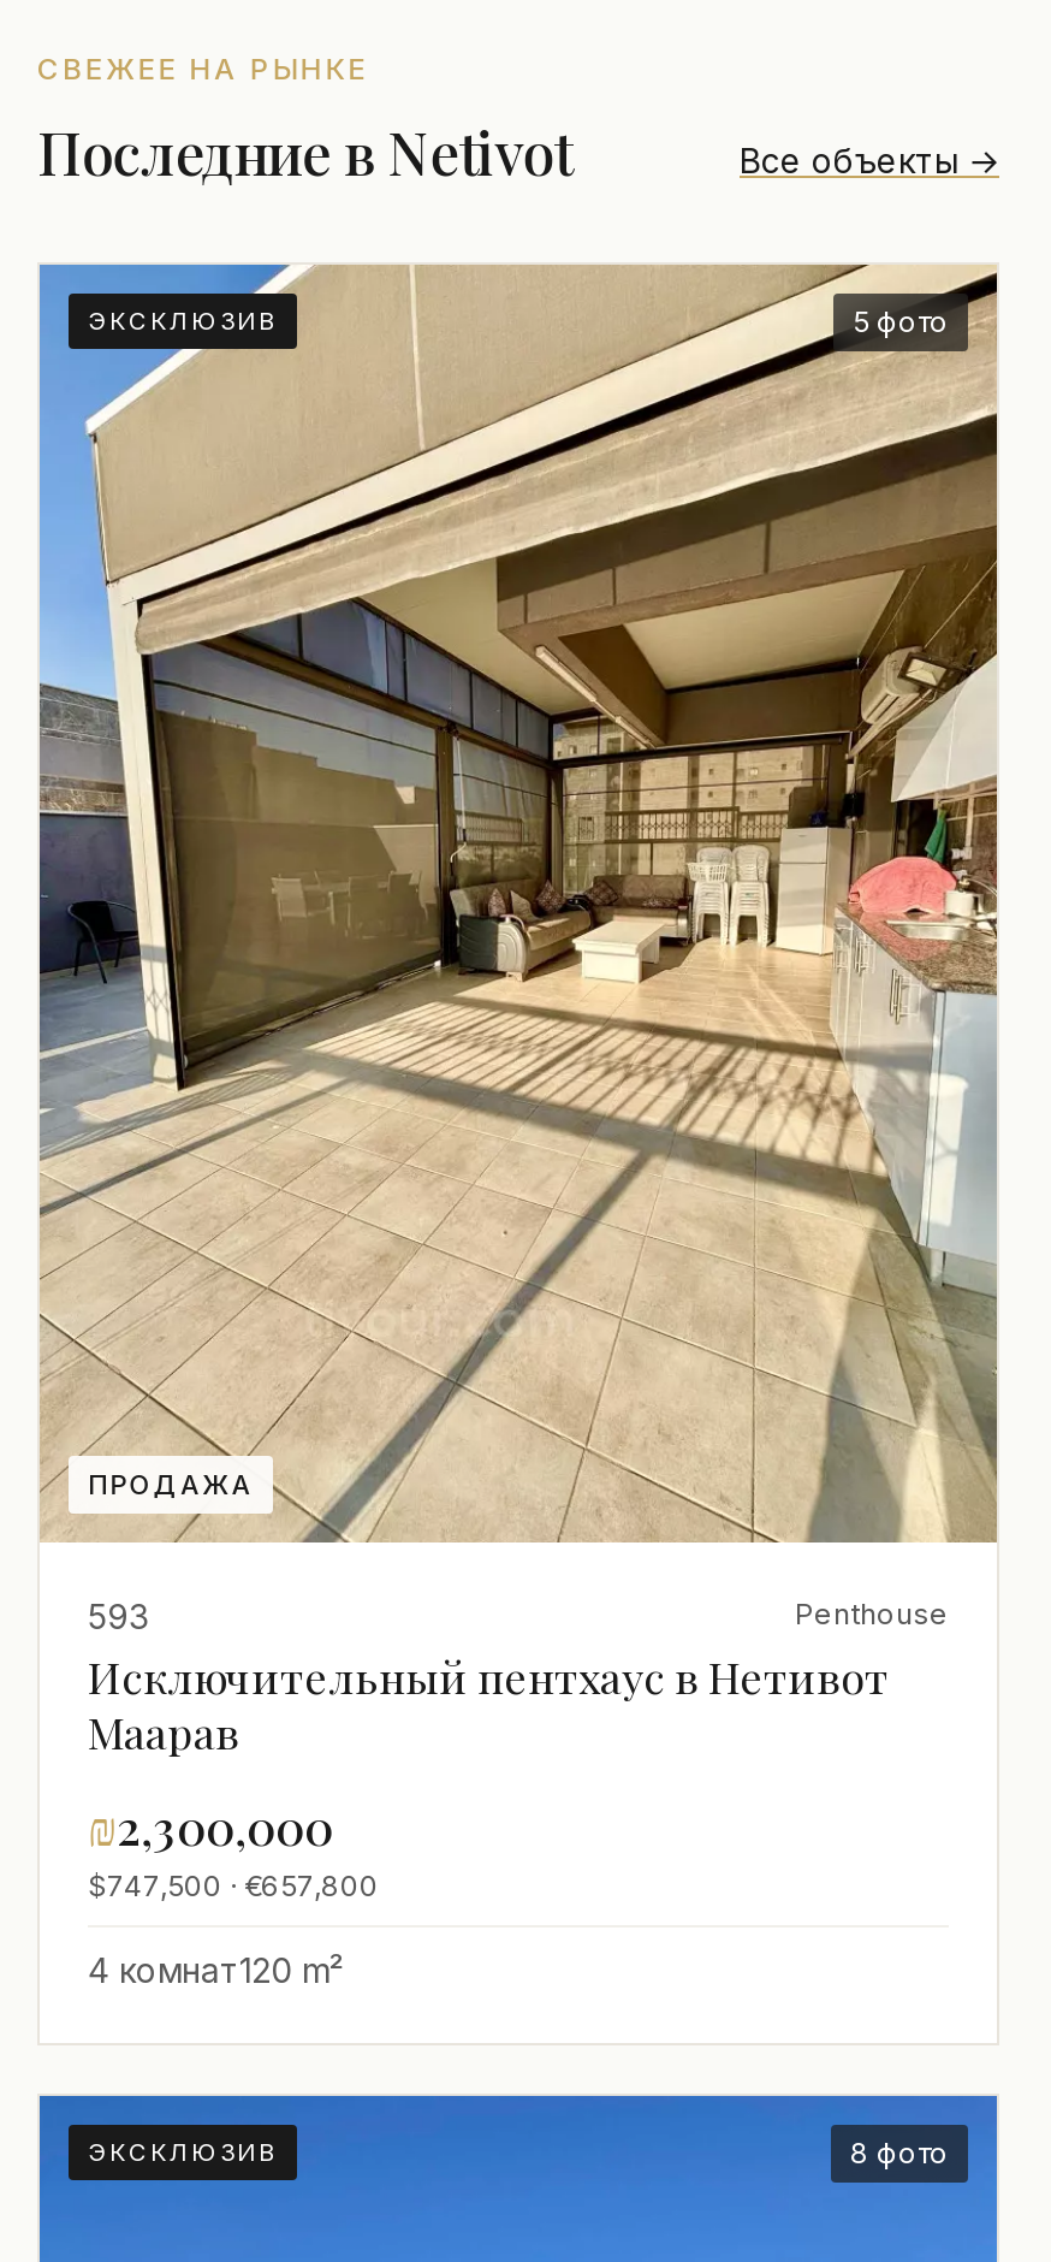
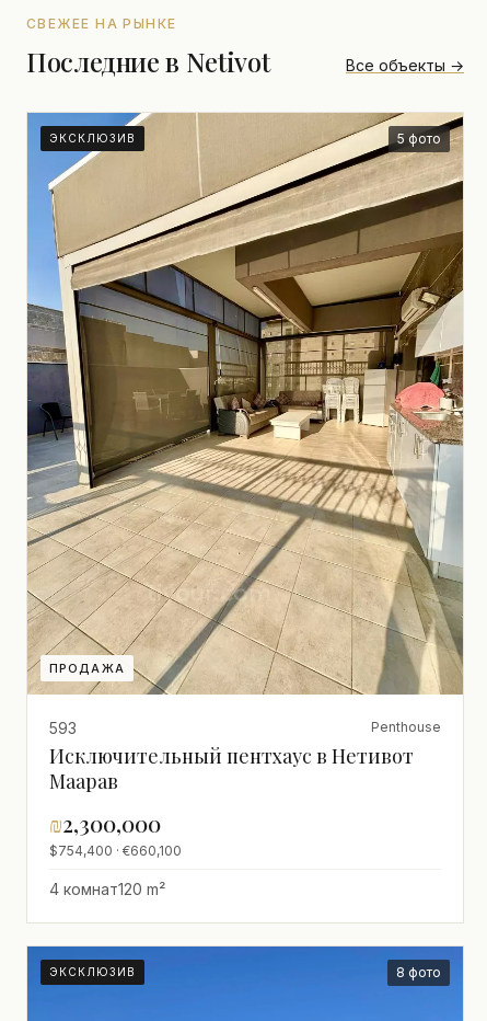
[88,1867,379,1903] $747,500 · €657,800 -> [49,842,182,859] $754,400 · €660,100

